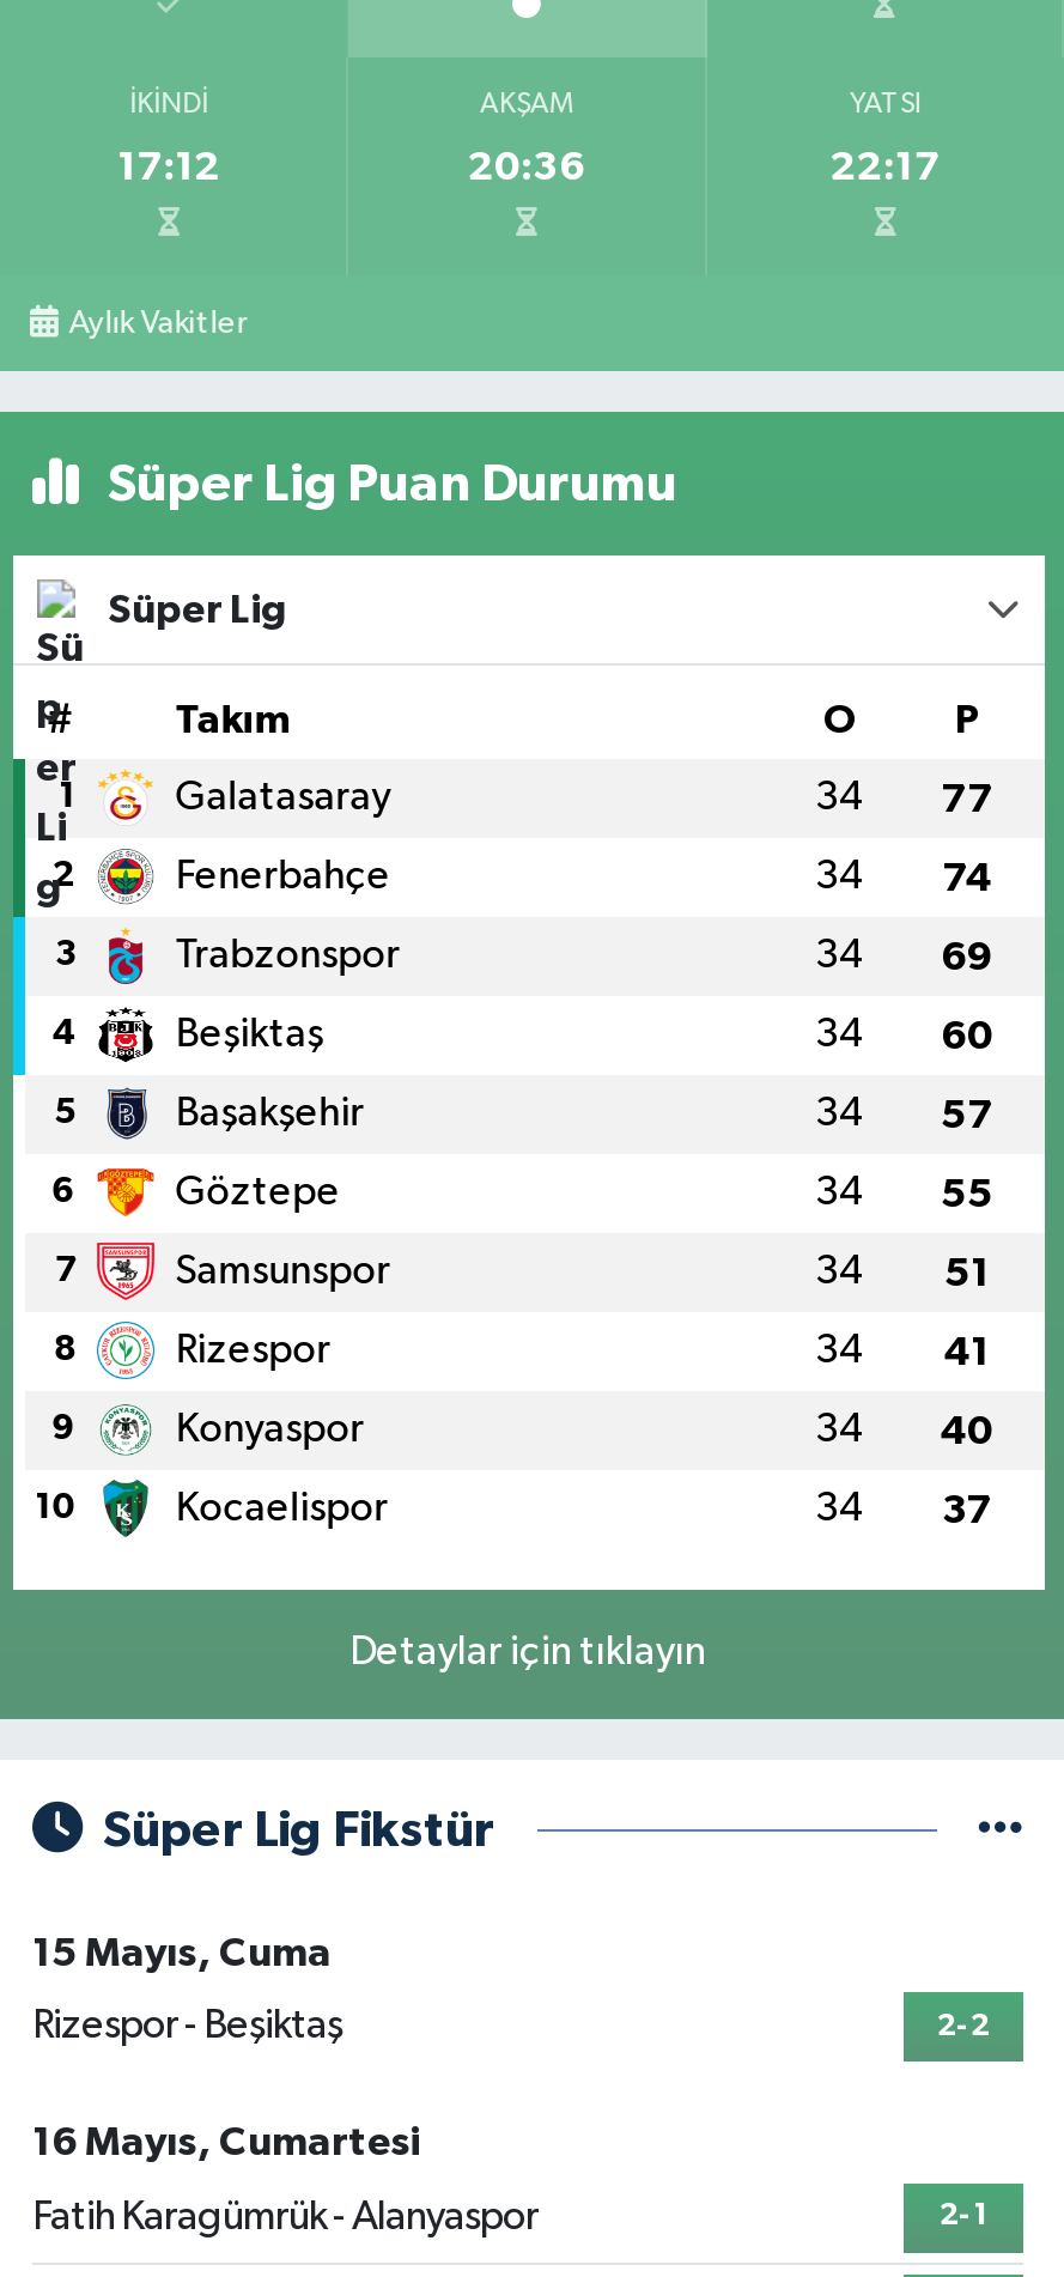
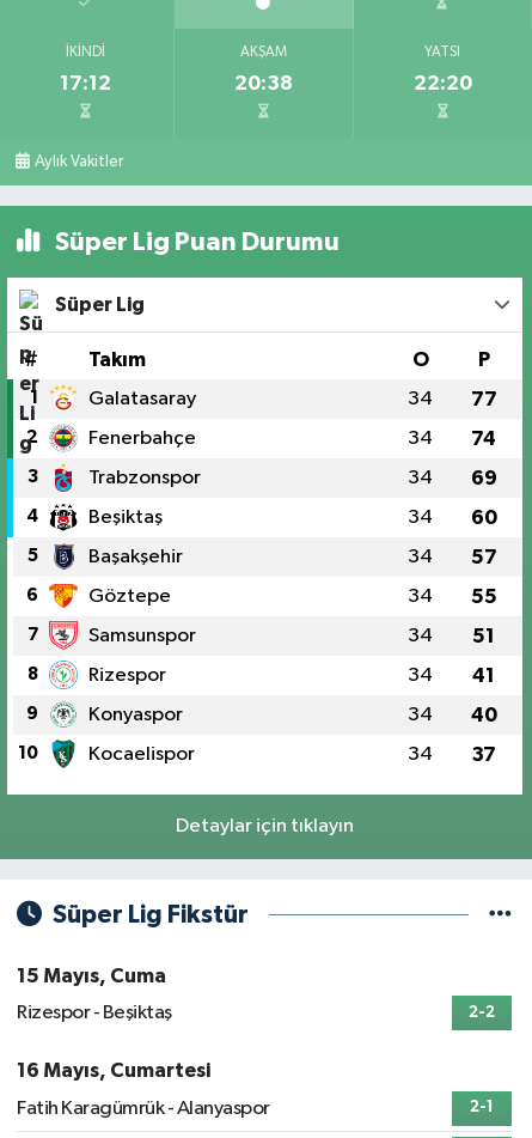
[468,145,585,186] 20:36 -> [234,72,293,93] 20:38
[830,145,940,186] 22:17 -> [413,72,472,93] 22:20

